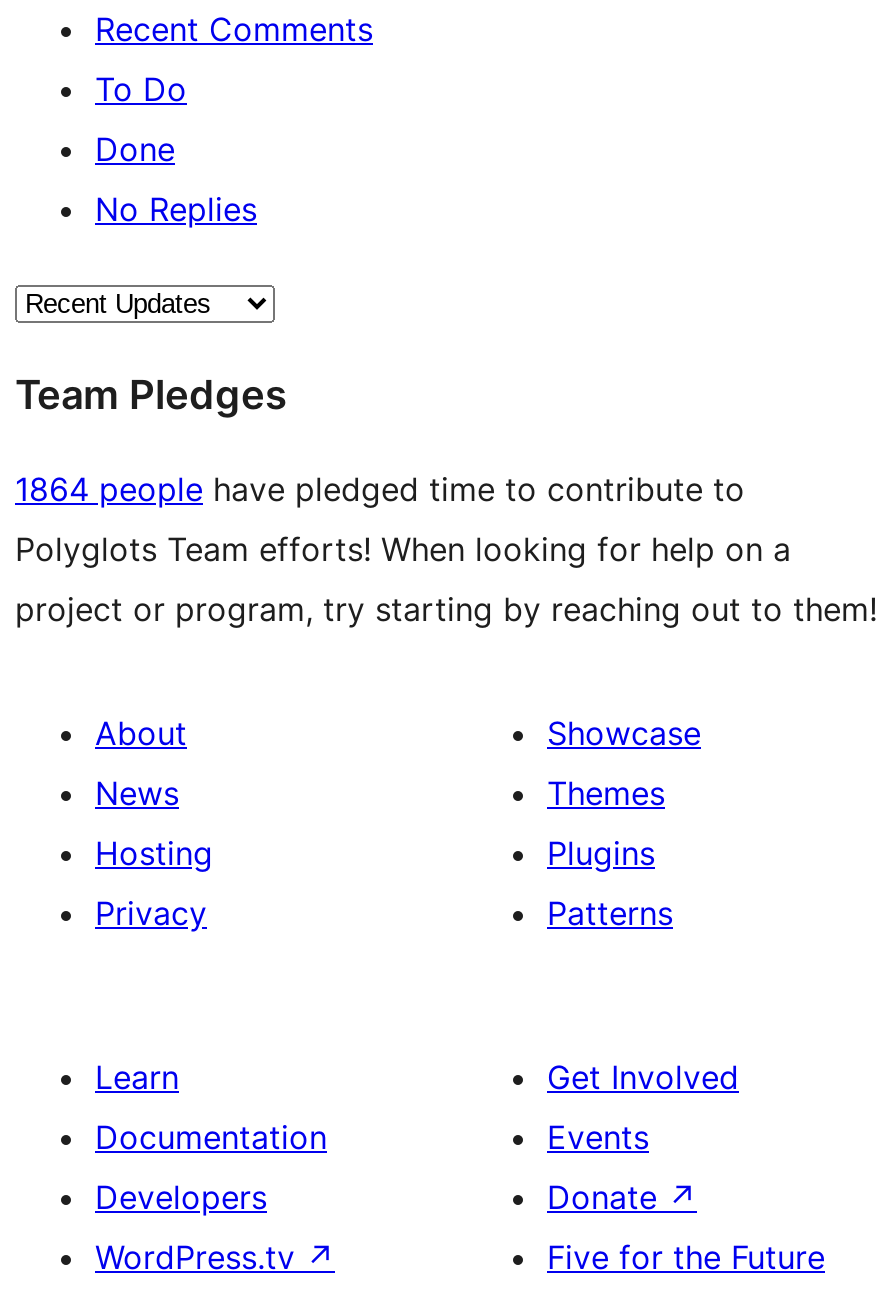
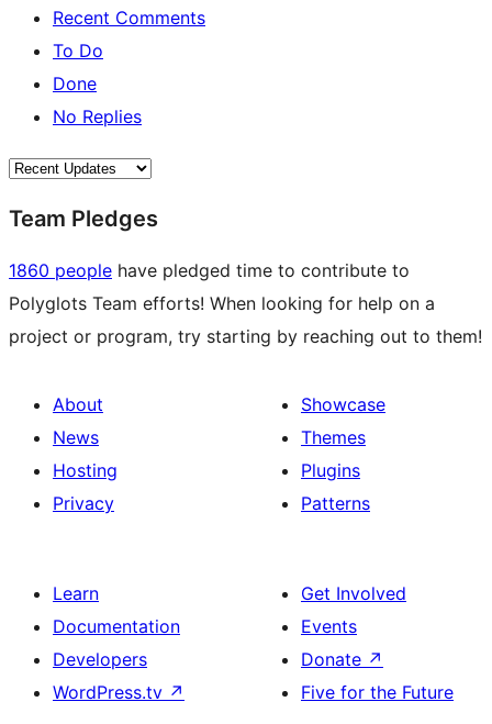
[15,469,745,509] 1864 people have pledged time to contribute to -> [9,259,410,281] 1860 people have pledged time to contribute to

